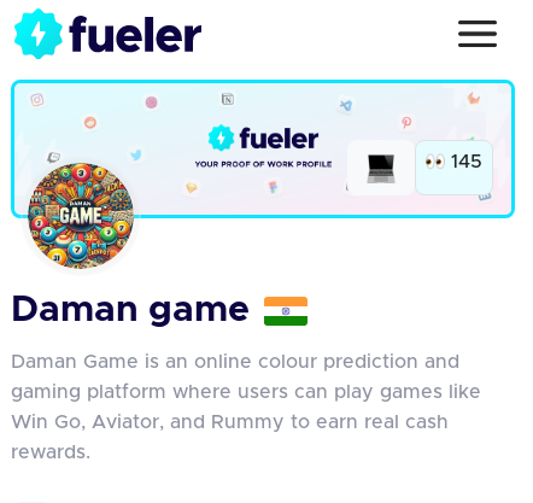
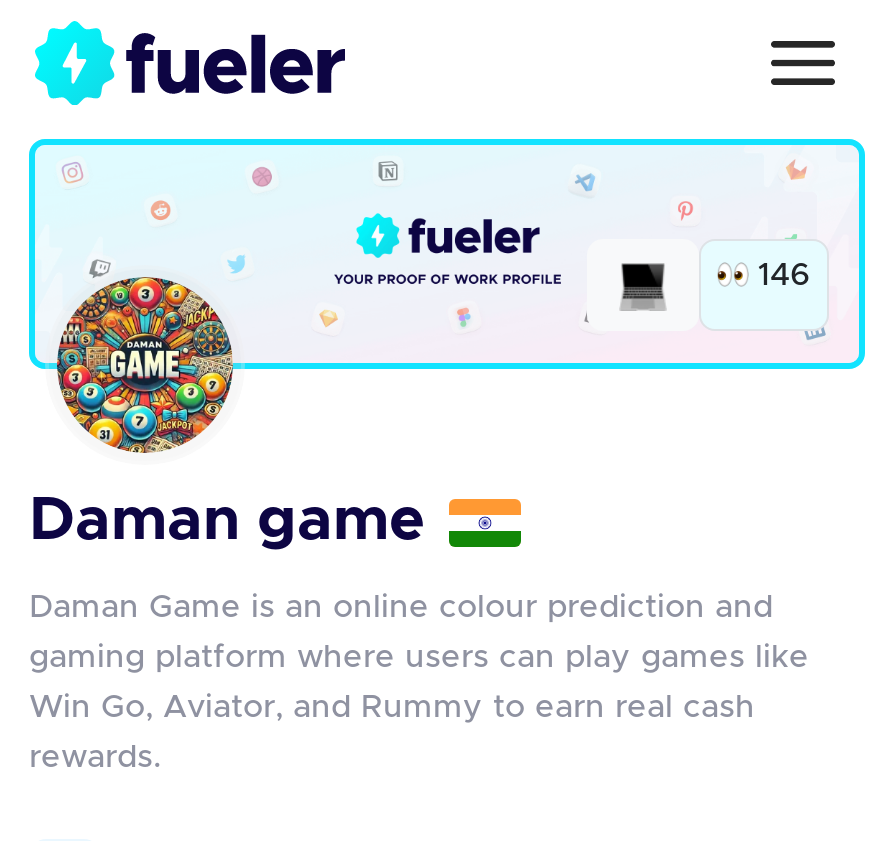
[450,153,482,172] 145 -> [758,260,810,292] 146

